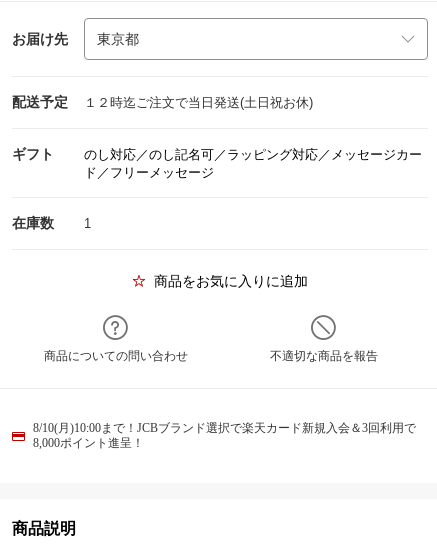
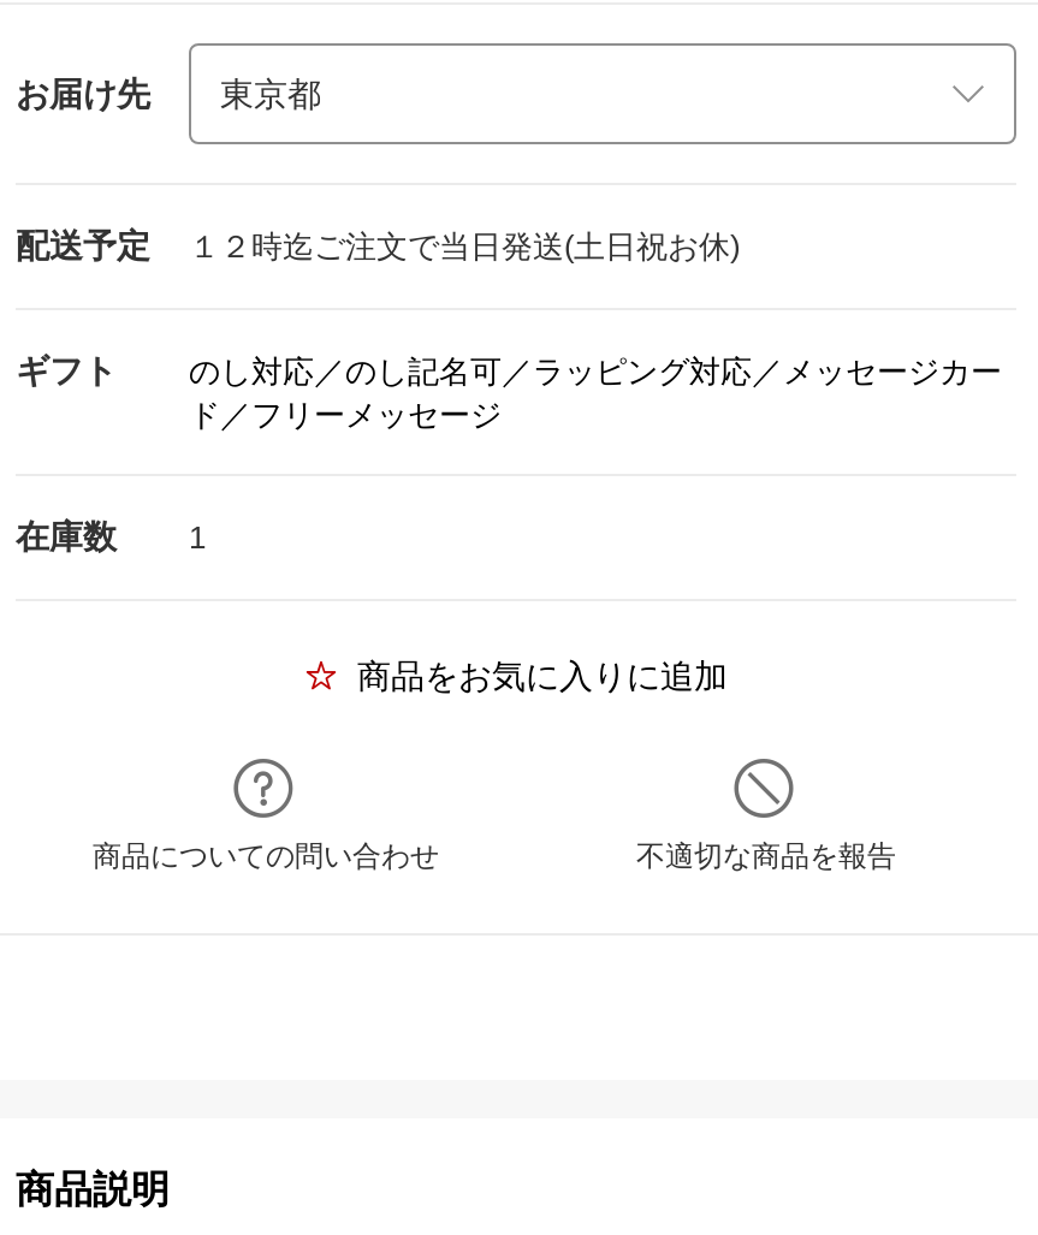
[33,421,416,450] 8/10(月)10:00まで！JCBブランド選択で楽天カード新規入会＆3回利用で | 8,000ポイント進呈！ -> none

